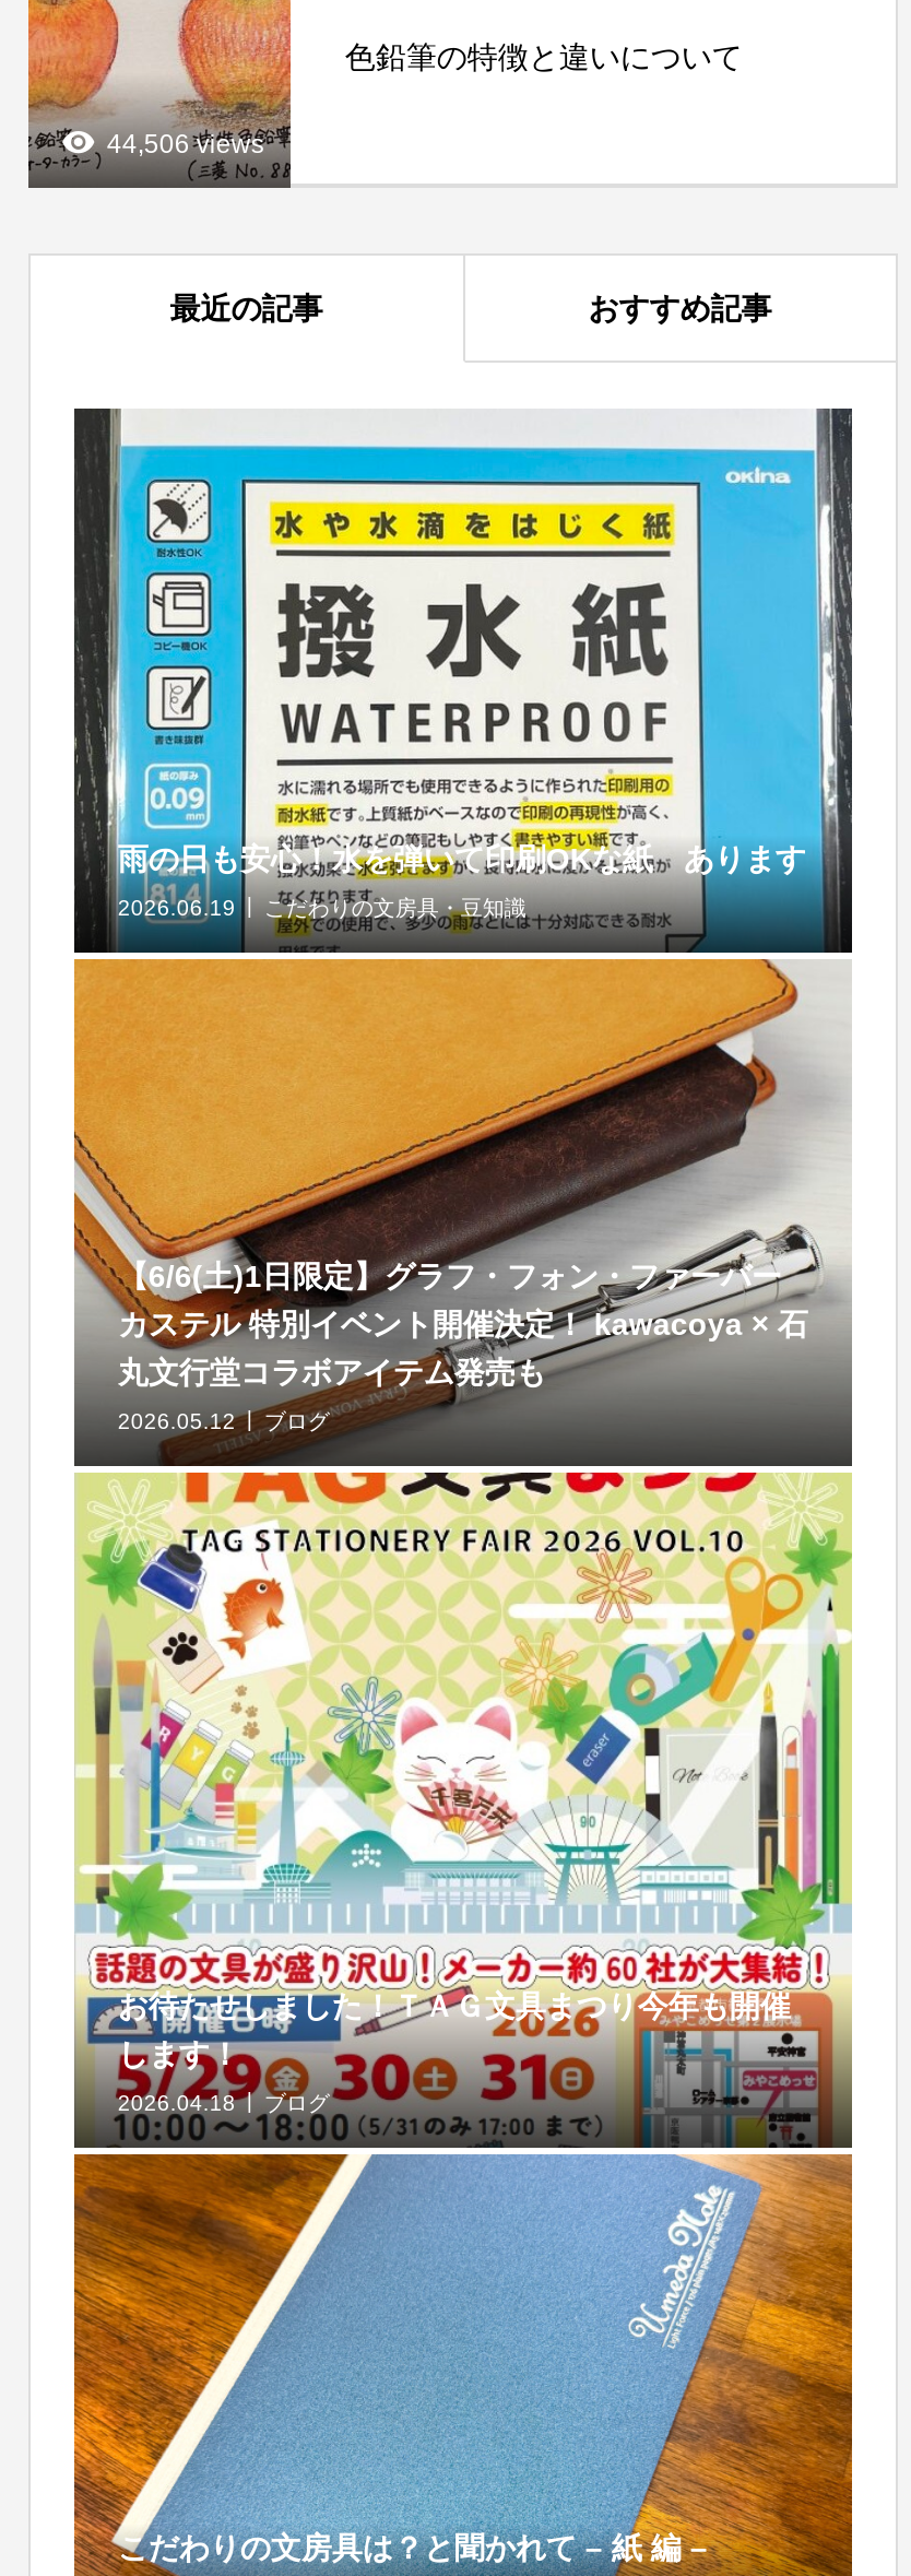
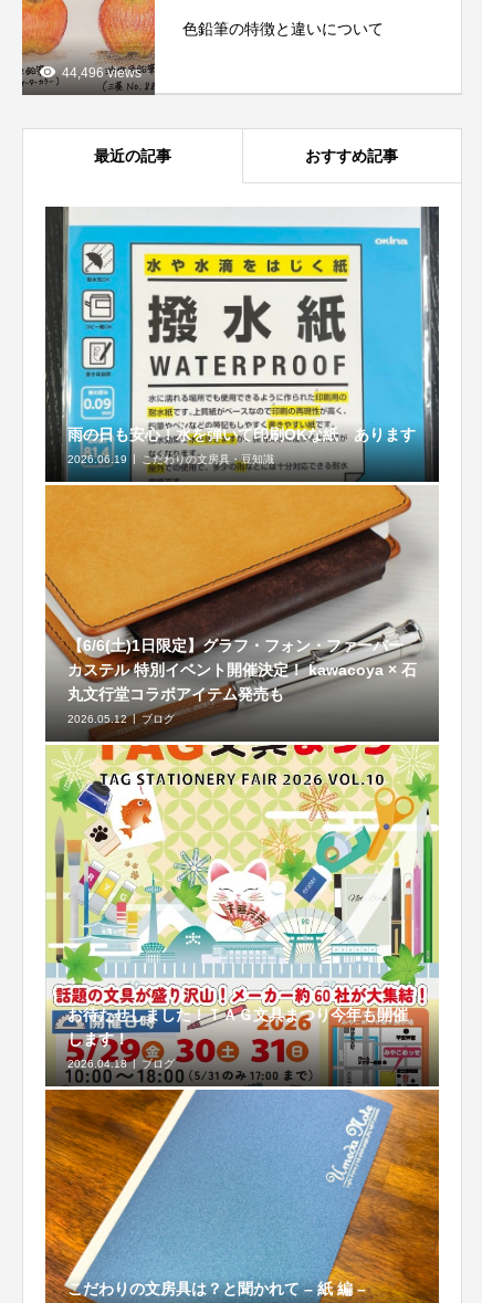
[107,129,264,159] 44,506 views -> [62,65,141,81] 44,496 views

